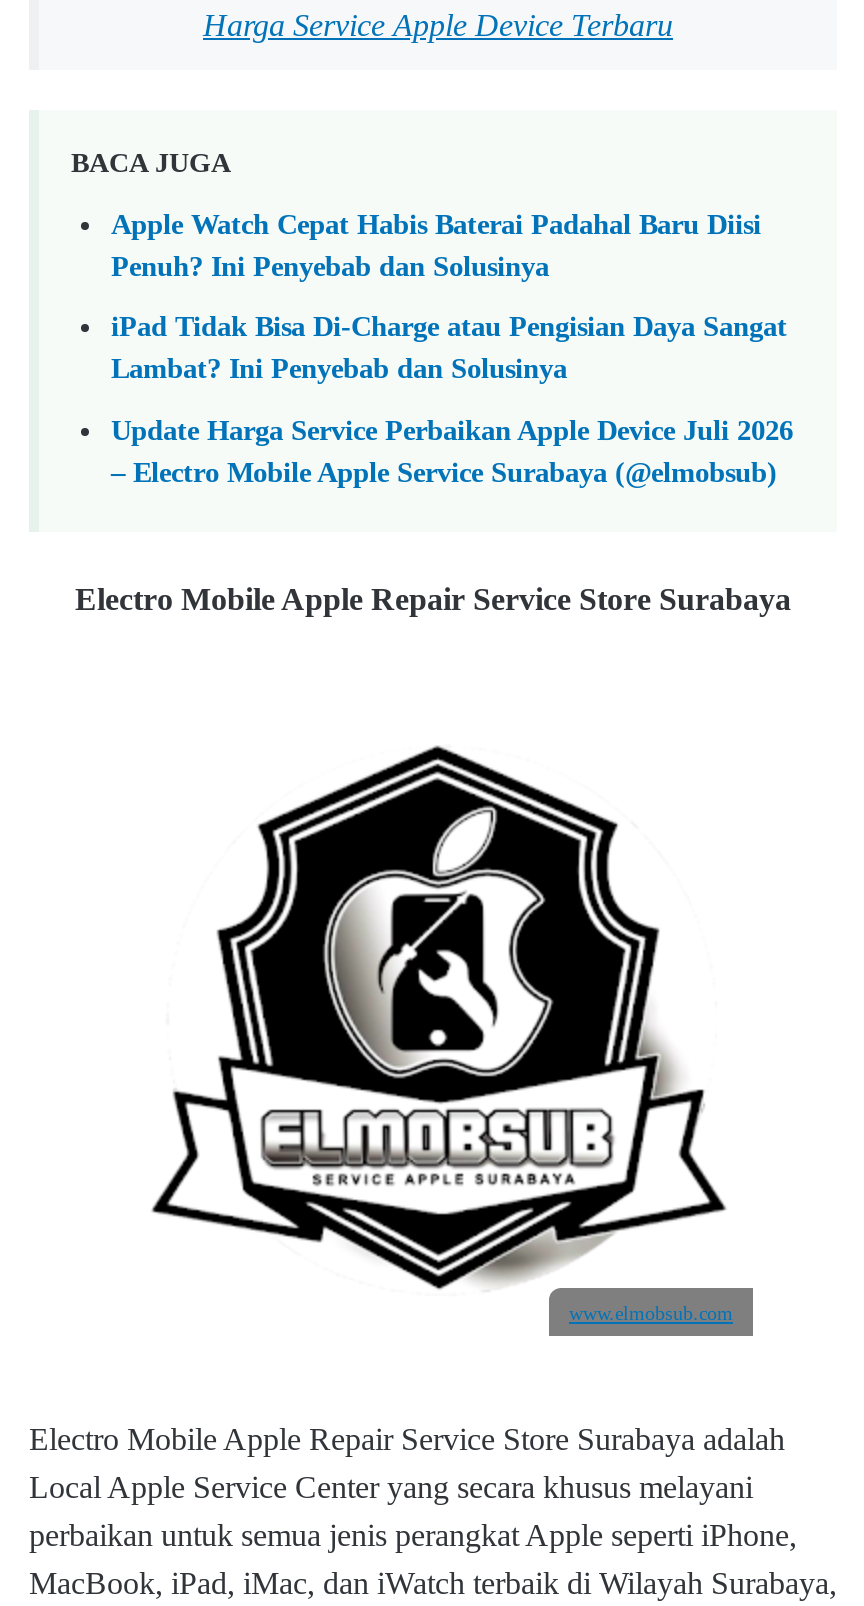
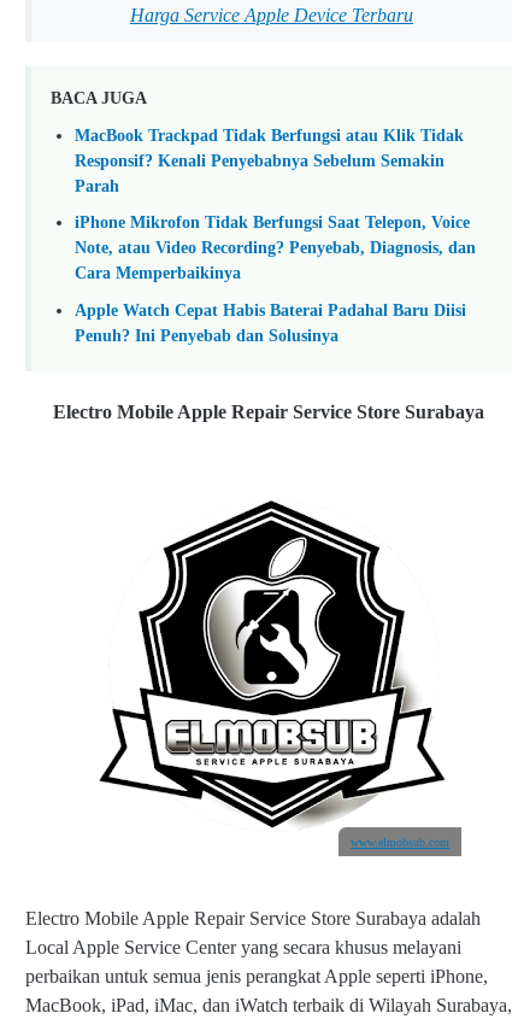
none -> [75,125,476,283] MacBook Trackpad Tidak Berfungsi atau Klik Tidak | Responsif? Kenali Penyebabnya Sebelum Semakin | Parah | iPhone Mikrofon Tidak Berfungsi Saat Telepon, Voice | Note, atau Video Recording? Penyebab, Diagnosis, dan | Cara Memperbaikinya
moved [111,208,761,282] -> [75,300,466,345]: Apple Watch Cepat Habis Baterai Padahal Baru Diisi | Penuh? Ini Penyebab dan Solusinya
[111,311,793,488] iPad Tidak Bisa Di-Charge atau Pengisian Daya Sangat | Lambat? Ini Penyebab dan Solusinya | Update Harga Service Perbaikan Apple Device Juli 2026 | – Electro Mobile Apple Service Surabaya (@elmobsub) -> none

